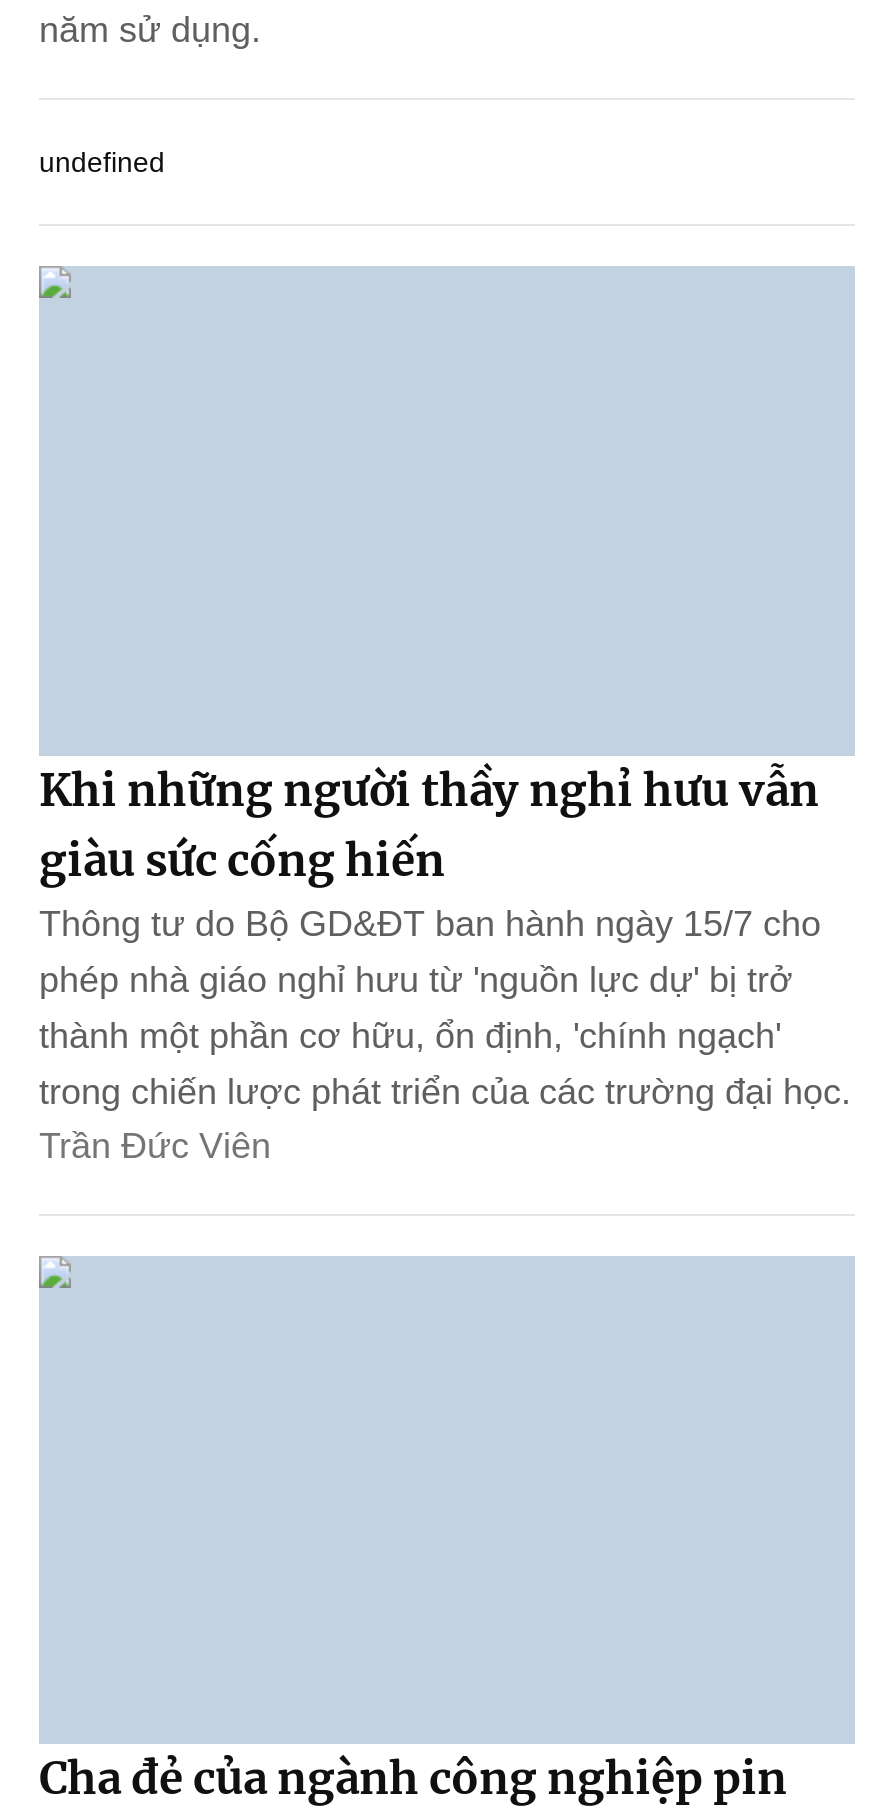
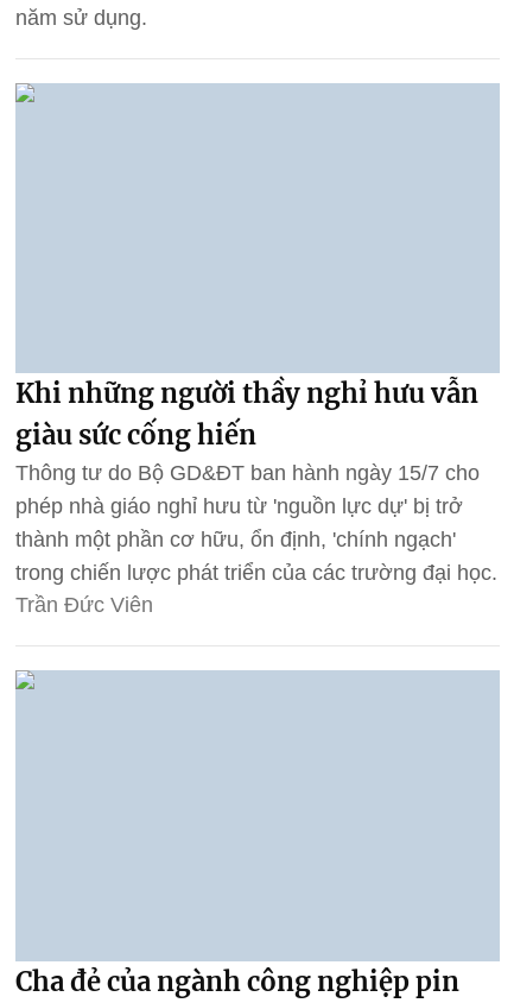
[39,145,165,177] undefined -> none

